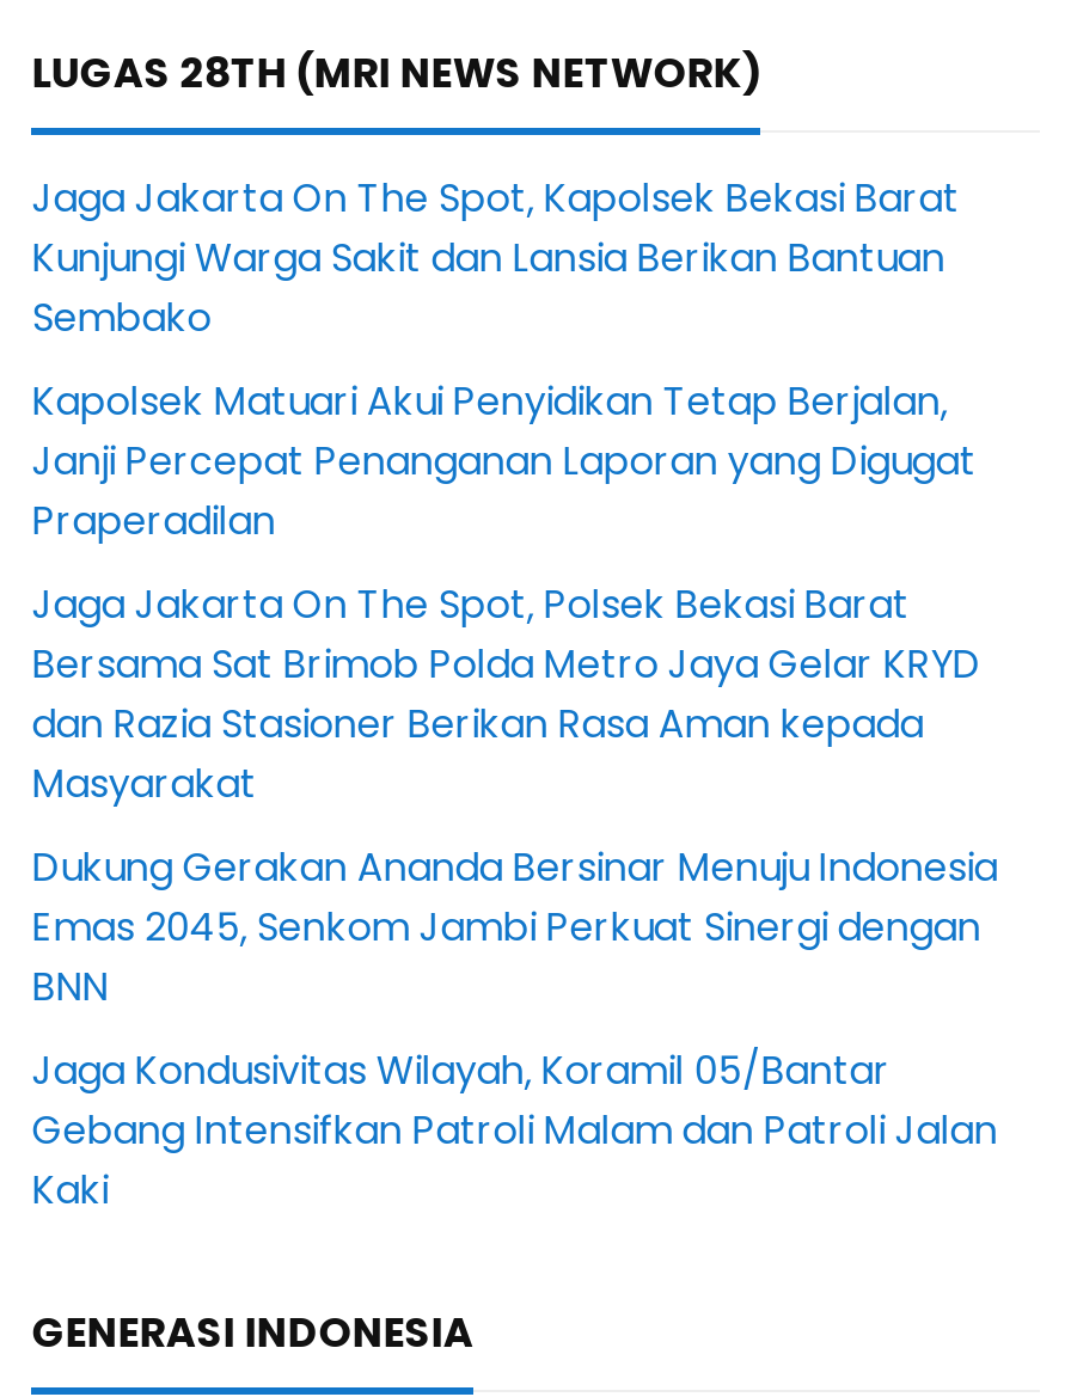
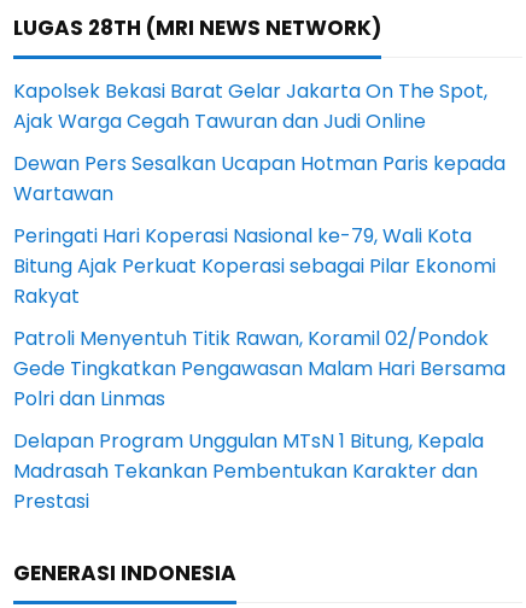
[32,170,960,345] Jaga Jakarta On The Spot, Kapolsek Bekasi Barat | Kunjungi Warga Sakit dan Lansia Berikan Bantuan | Sembako -> [14,77,488,135] Kapolsek Bekasi Barat Gelar Jakarta On The Spot, | Ajak Warga Cegah Tawuran dan Judi Online
[32,374,976,548] Kapolsek Matuari Akui Penyidikan Tetap Berjalan, | Janji Percepat Penanganan Laporan yang Digugat | Praperadilan -> [14,149,506,207] Dewan Pers Sesalkan Ucapan Hotman Paris kepada | Wartawan
[32,577,981,811] Jaga Jakarta On The Spot, Polsek Bekasi Barat | Bersama Sat Brimob Polda Metro Jaya Gelar KRYD | dan Razia Stasioner Berikan Rasa Aman kepada | Masyarakat -> [14,222,496,310] Peringati Hari Koperasi Nasional ke-79, Wali Kota | Bitung Ajak Perkuat Koperasi sebagai Pilar Ekonomi | Rakyat
[32,840,998,1014] Dukung Gerakan Ananda Bersinar Menuju Indonesia | Emas 2045, Senkom Jambi Perkuat Sinergi dengan | BNN -> [14,324,506,412] Patroli Menyentuh Titik Rawan, Koramil 02/Pondok | Gede Tingkatkan Pengawasan Malam Hari Bersama | Polri dan Linmas
[32,1043,998,1217] Jaga Kondusivitas Wilayah, Koramil 05/Bantar | Gebang Intensifkan Patroli Malam dan Patroli Jalan | Kaki -> [14,427,484,515] Delapan Program Unggulan MTsN 1 Bitung, Kepala | Madrasah Tekankan Pembentukan Karakter dan | Prestasi

